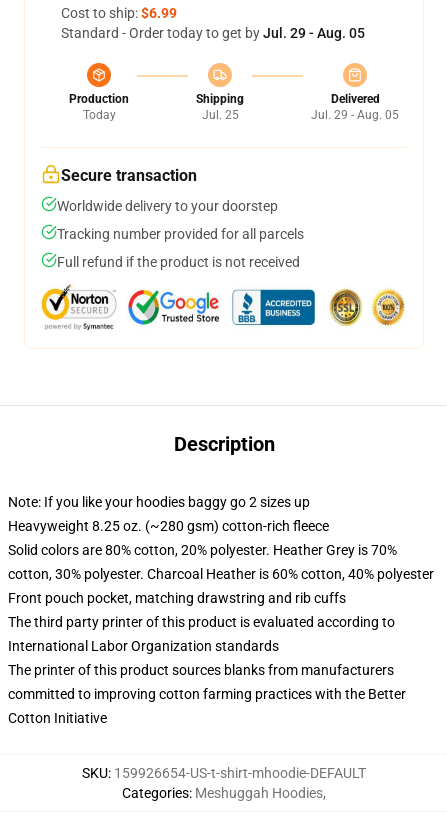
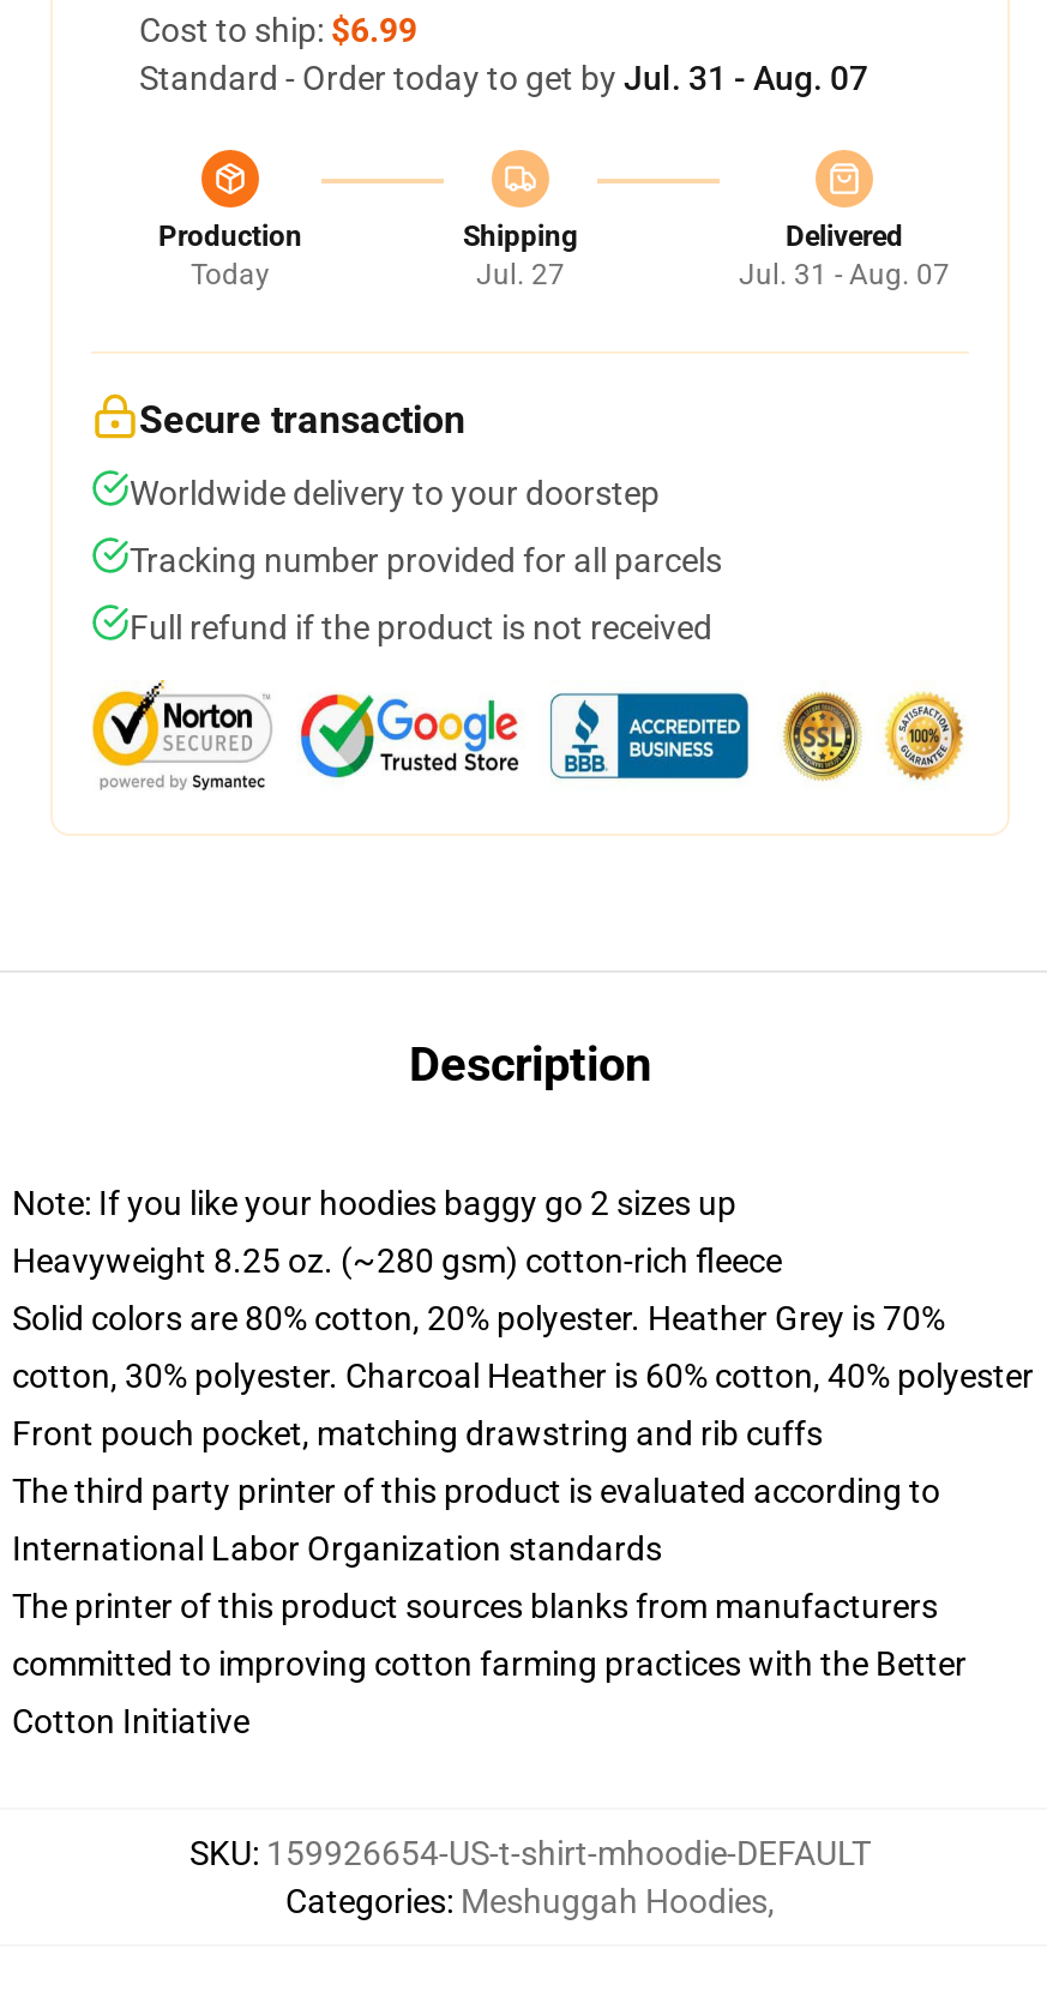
[61,25,365,41] Standard - Order today to get by Jul. 29 - Aug. 05 -> [139,59,868,97] Standard - Order today to get by Jul. 31 - Aug. 07
[201,108,238,122] Jul. 25 -> [476,258,565,291] Jul. 27
[311,108,399,122] Jul. 29 - Aug. 05 -> [739,258,950,291] Jul. 31 - Aug. 07

